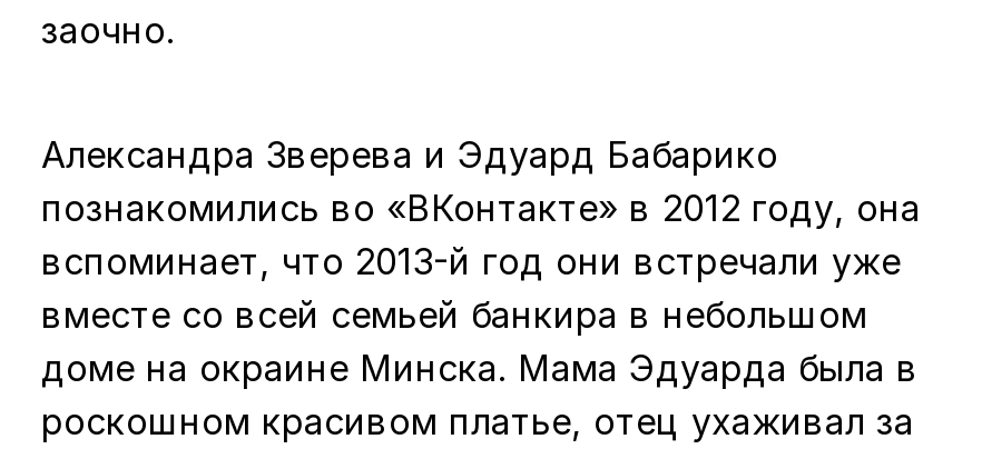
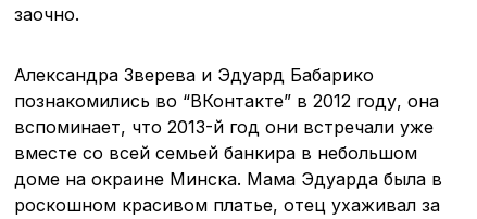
[41,184,921,229] познакомились во «ВКонтакте» в 2012 году, она -> [14,90,439,112] познакомились во “ВКонтакте” в 2012 году, она

